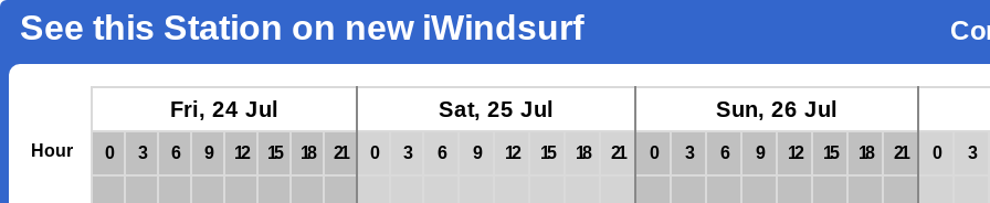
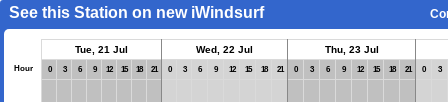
[170,97,278,121] Fri, 24 Jul -> [75,44,128,55] Tue, 21 Jul
[439,97,554,121] Sat, 25 Jul -> [196,44,253,55] Wed, 22 Jul
[716,97,838,121] Sun, 26 Jul -> [324,44,378,55] Thu, 23 Jul

